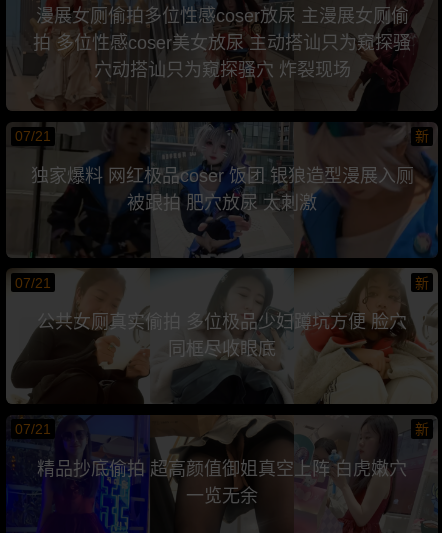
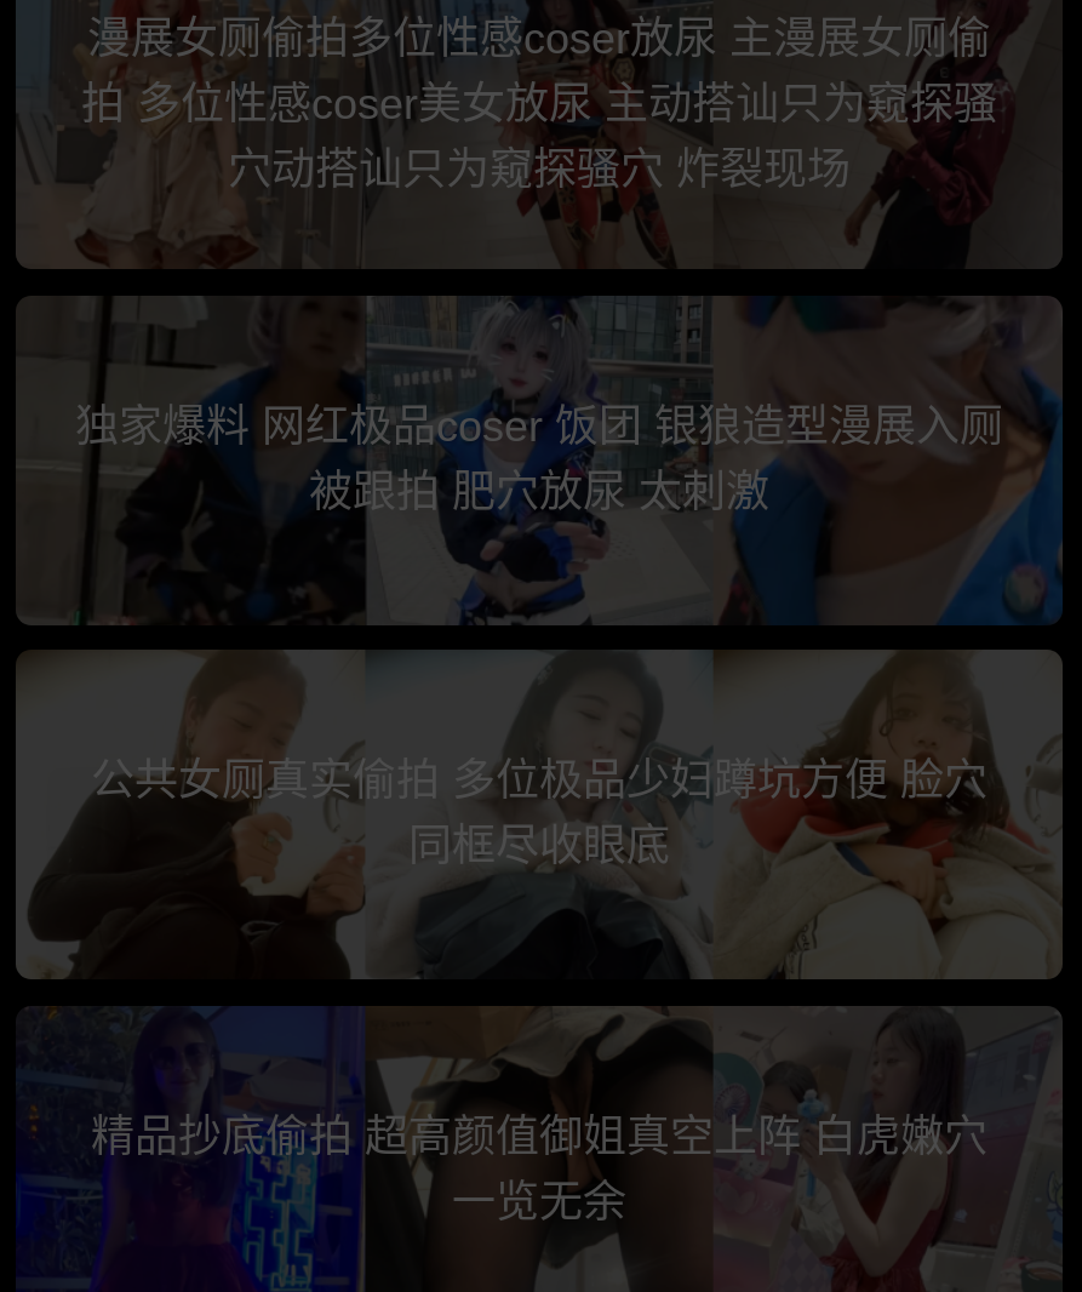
[15,128,429,144] 07/21 | 新 -> none
[15,274,429,290] 07/21 | 新 -> none
[15,421,429,437] 07/21 | 新 -> none

